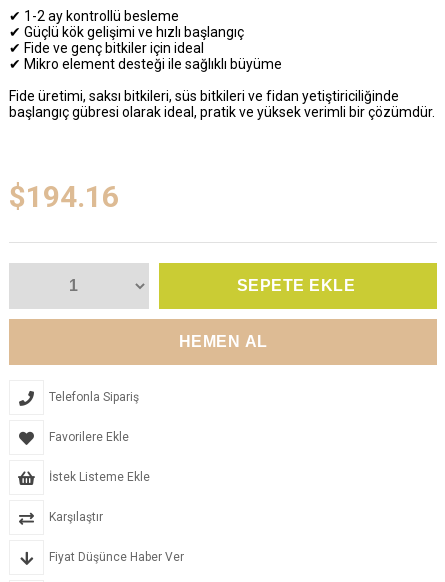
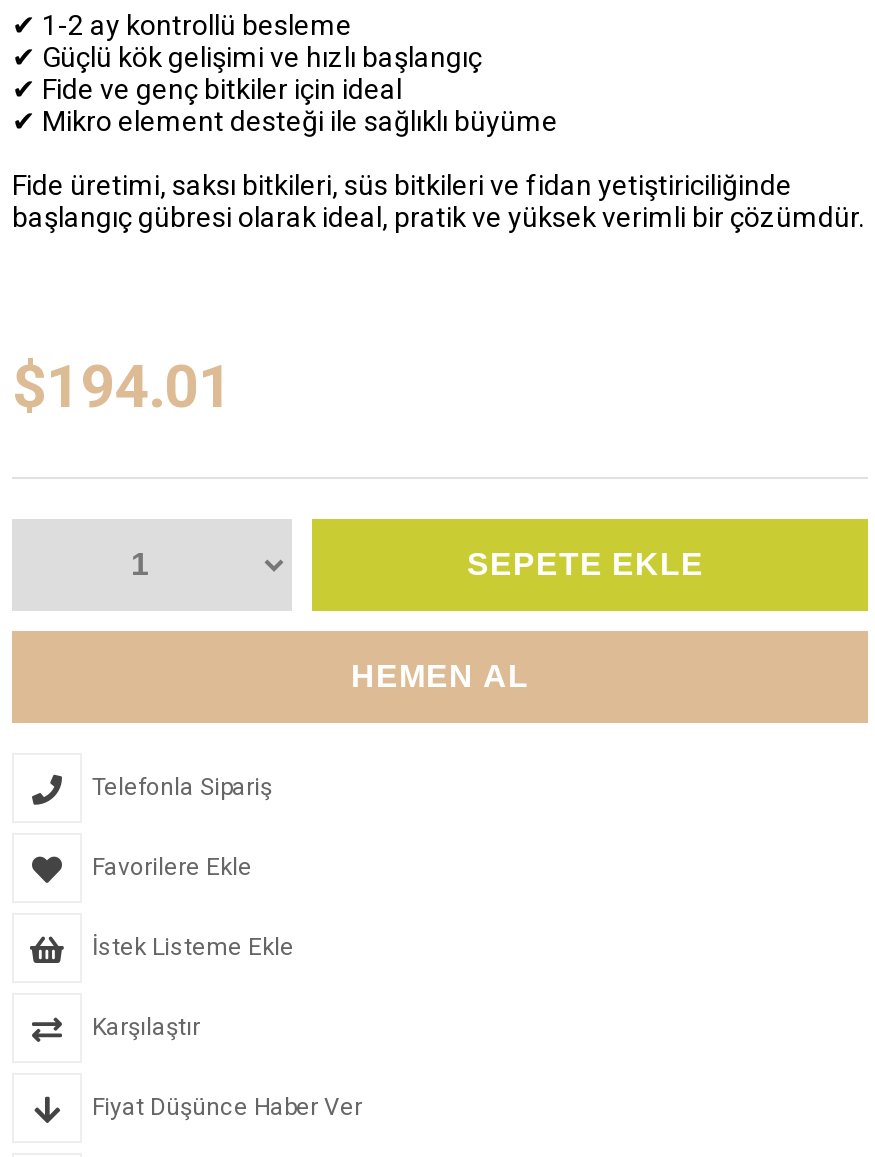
[9,179,119,214] $194.16 -> [12,351,232,421] $194.01

